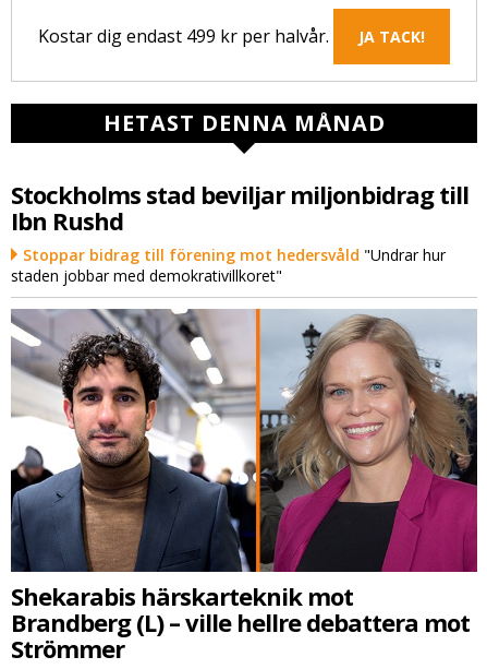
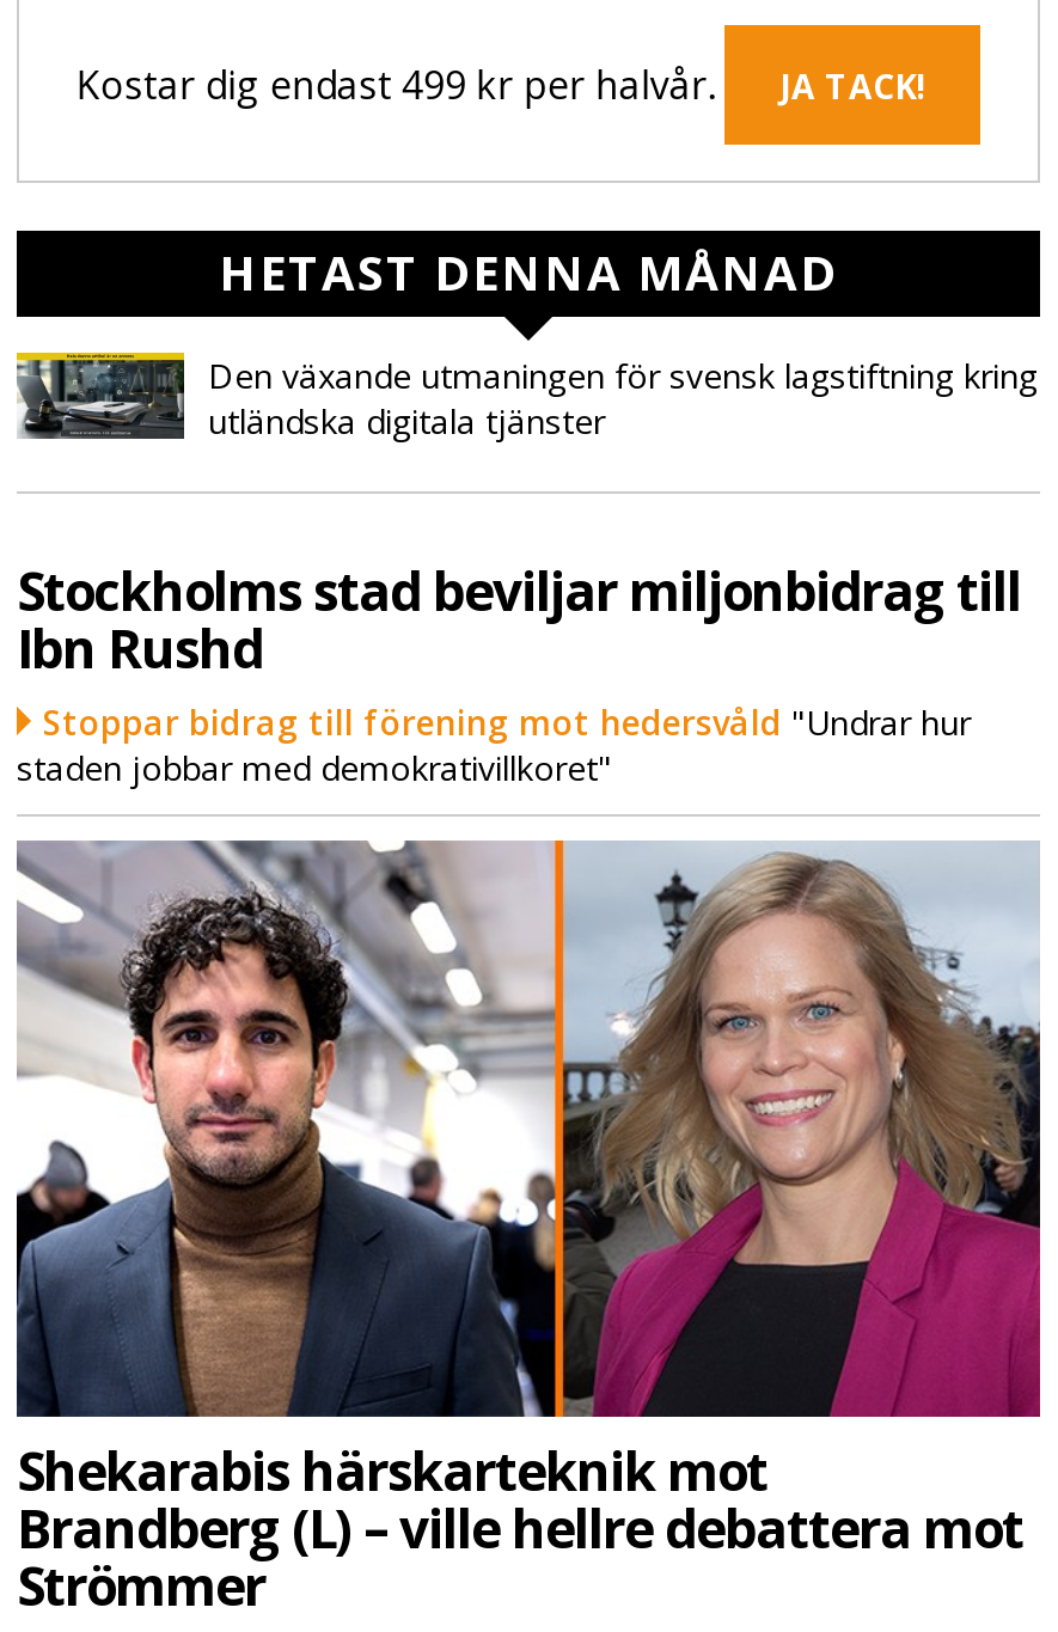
none -> [14,350,1038,445] [image] | Den växande utmaningen för svensk lagstiftning kring | utländska digitala tjänster

